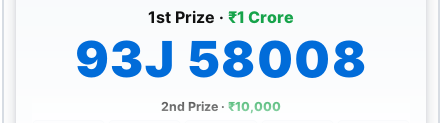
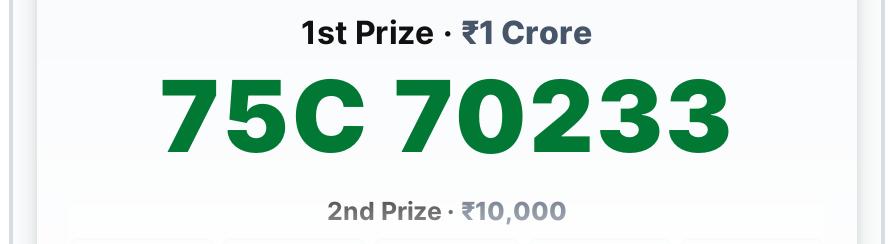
[75,29,367,89] 93J 58008 -> [159,57,735,177] 75C 70233

